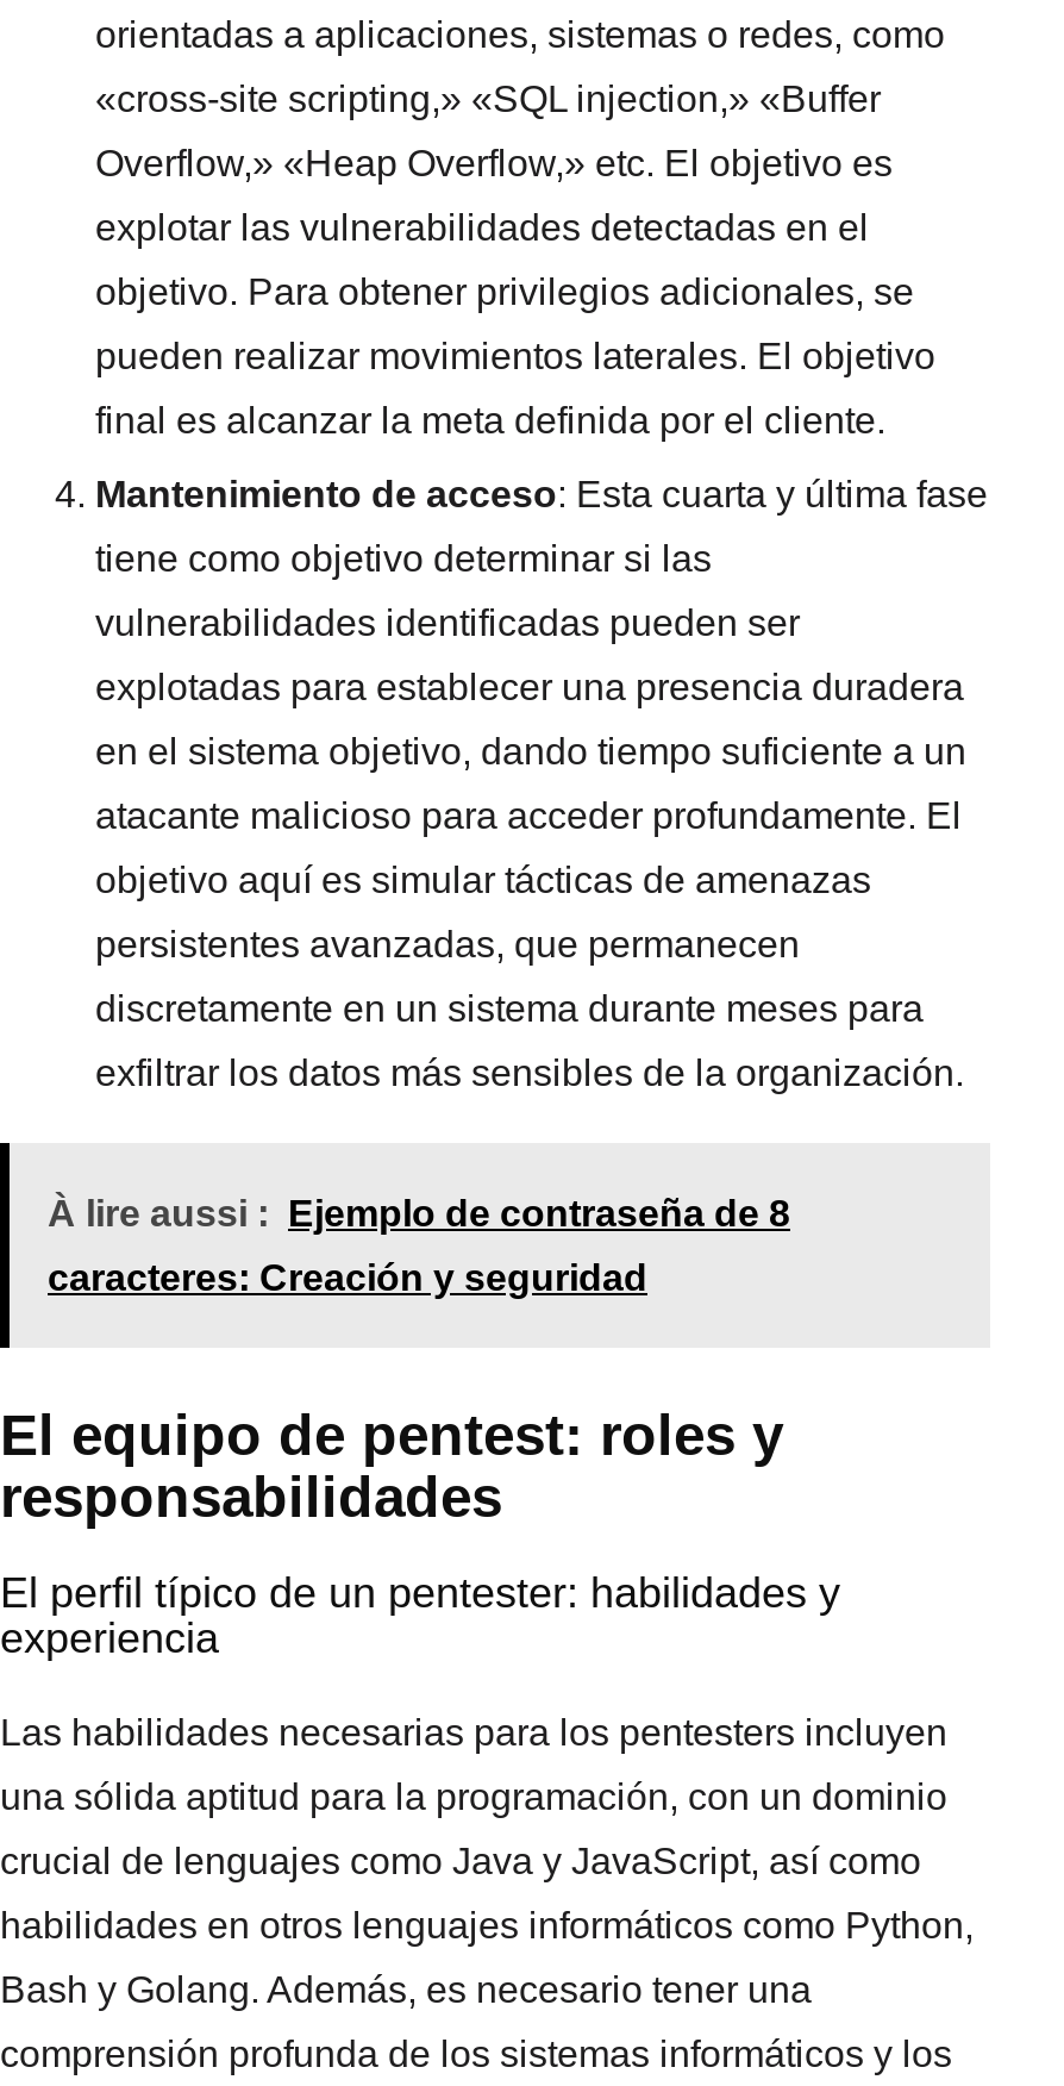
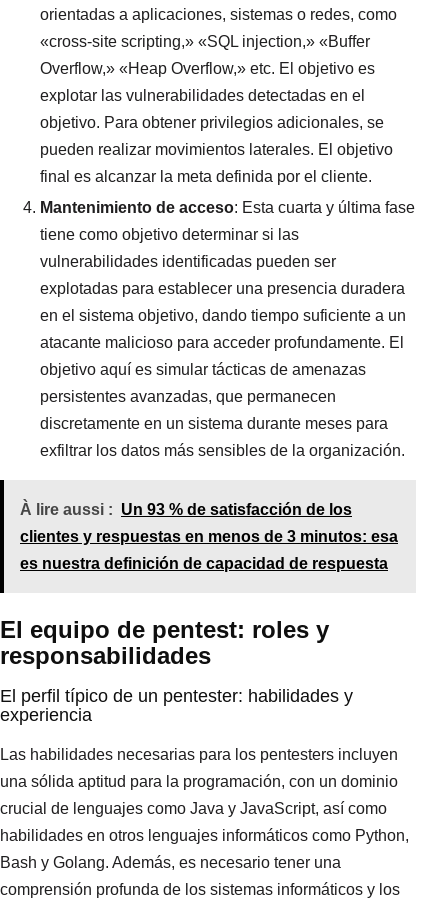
[48,1193,790,1297] À lire aussi : Ejemplo de contraseña de 8 | caracteres: Creación y seguridad -> [20,501,398,572] À lire aussi : Un 93 % de satisfacción de los | clientes y respuestas en menos de 3 minutos: esa | es nuestra definición de capacidad de respuesta

